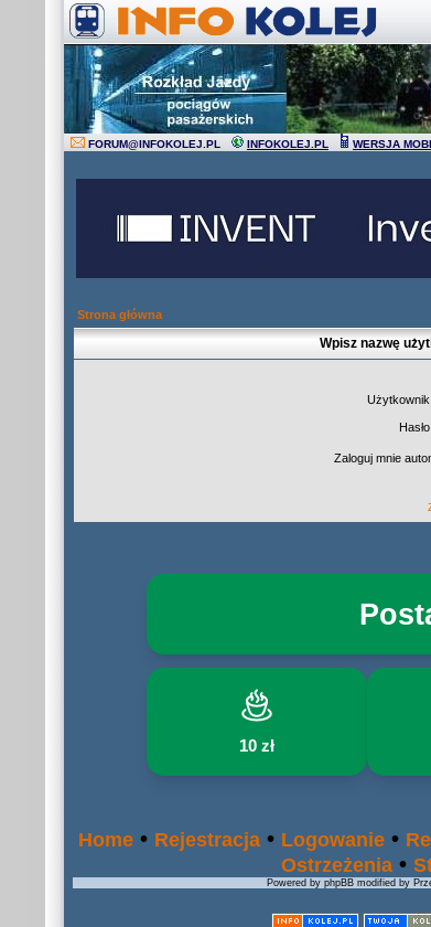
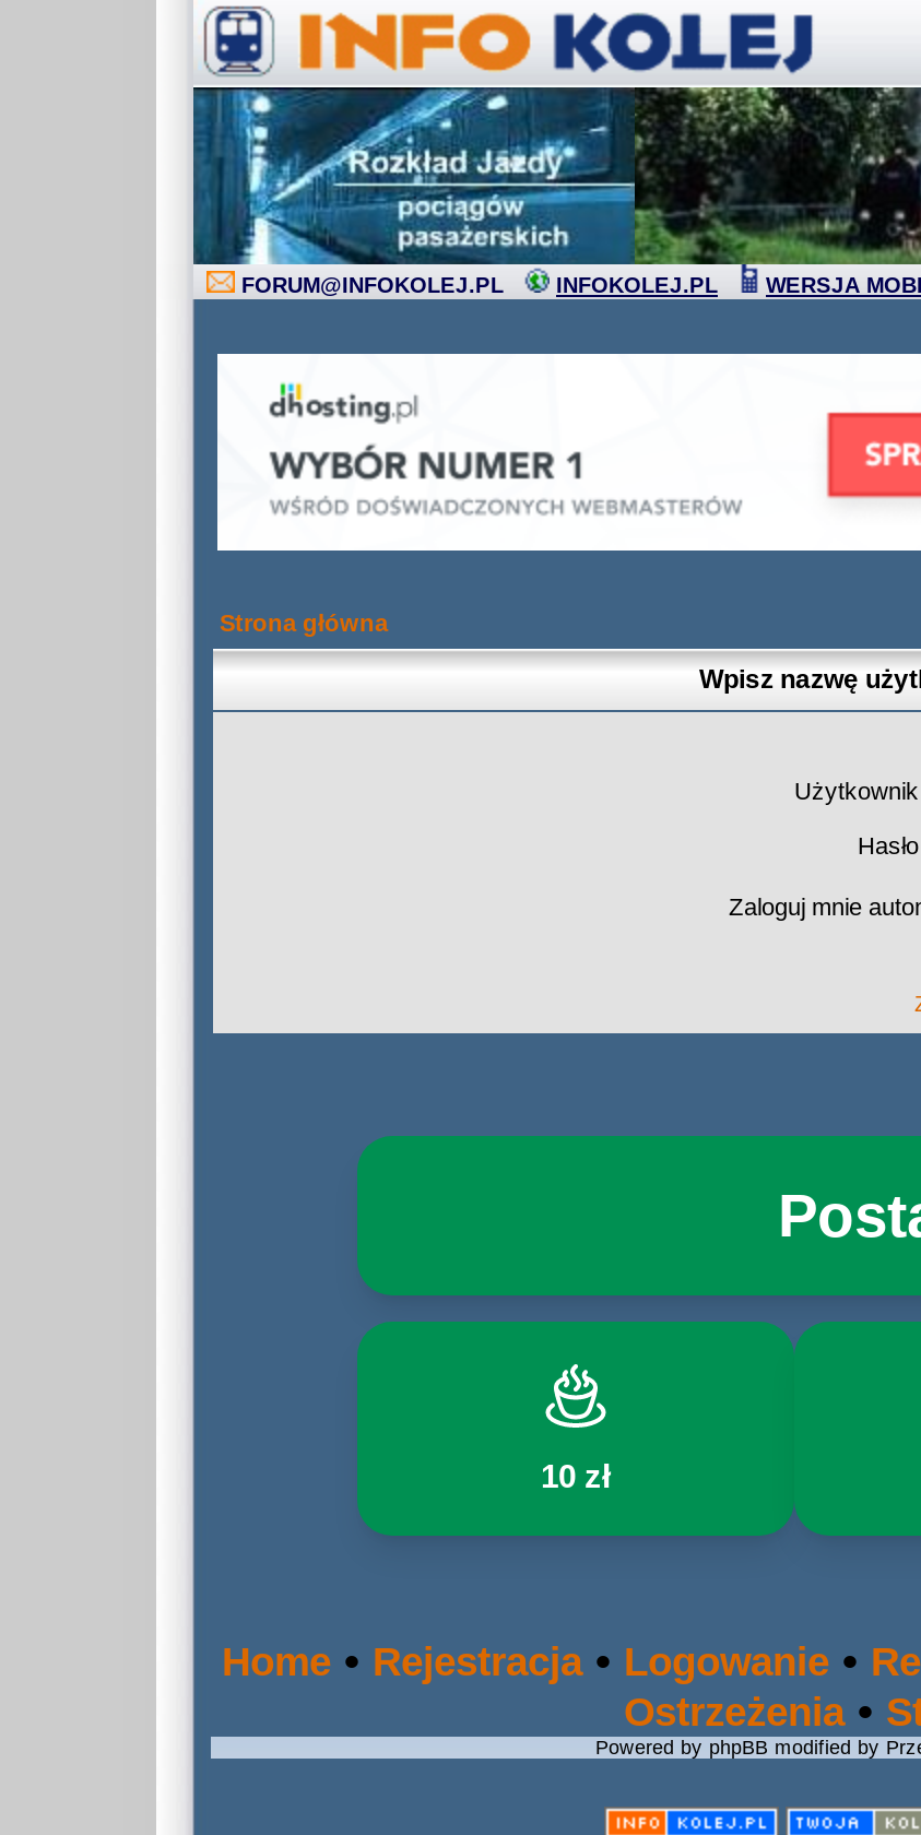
[76,179,428,278] [image] -> [215,352,914,553] [image]

